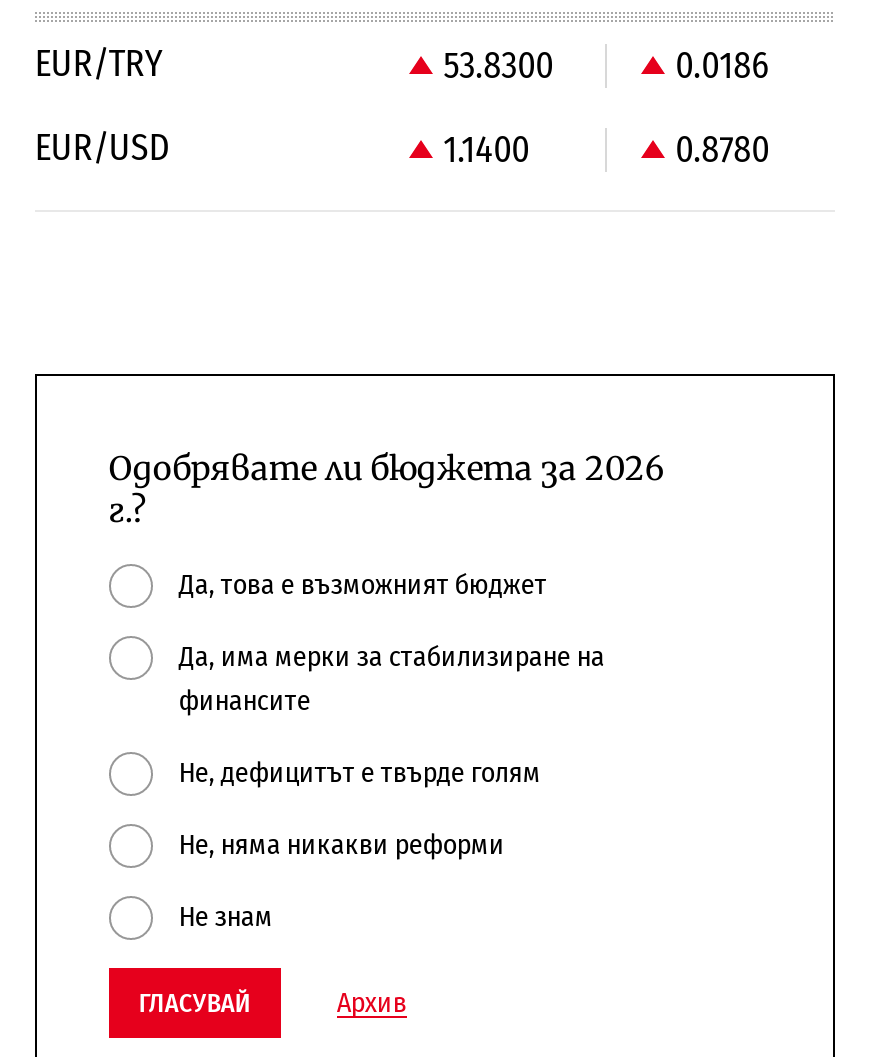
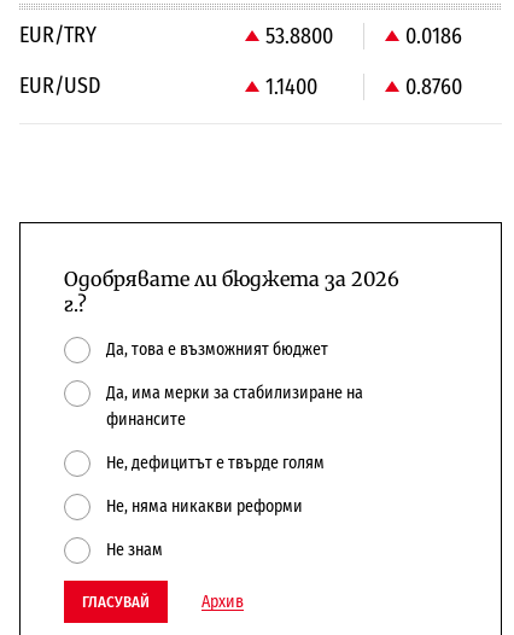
[443,44,553,88] 53.8300 -> [266,23,333,49] 53.8800
[675,128,769,172] 0.8780 -> [406,74,462,100] 0.8760

